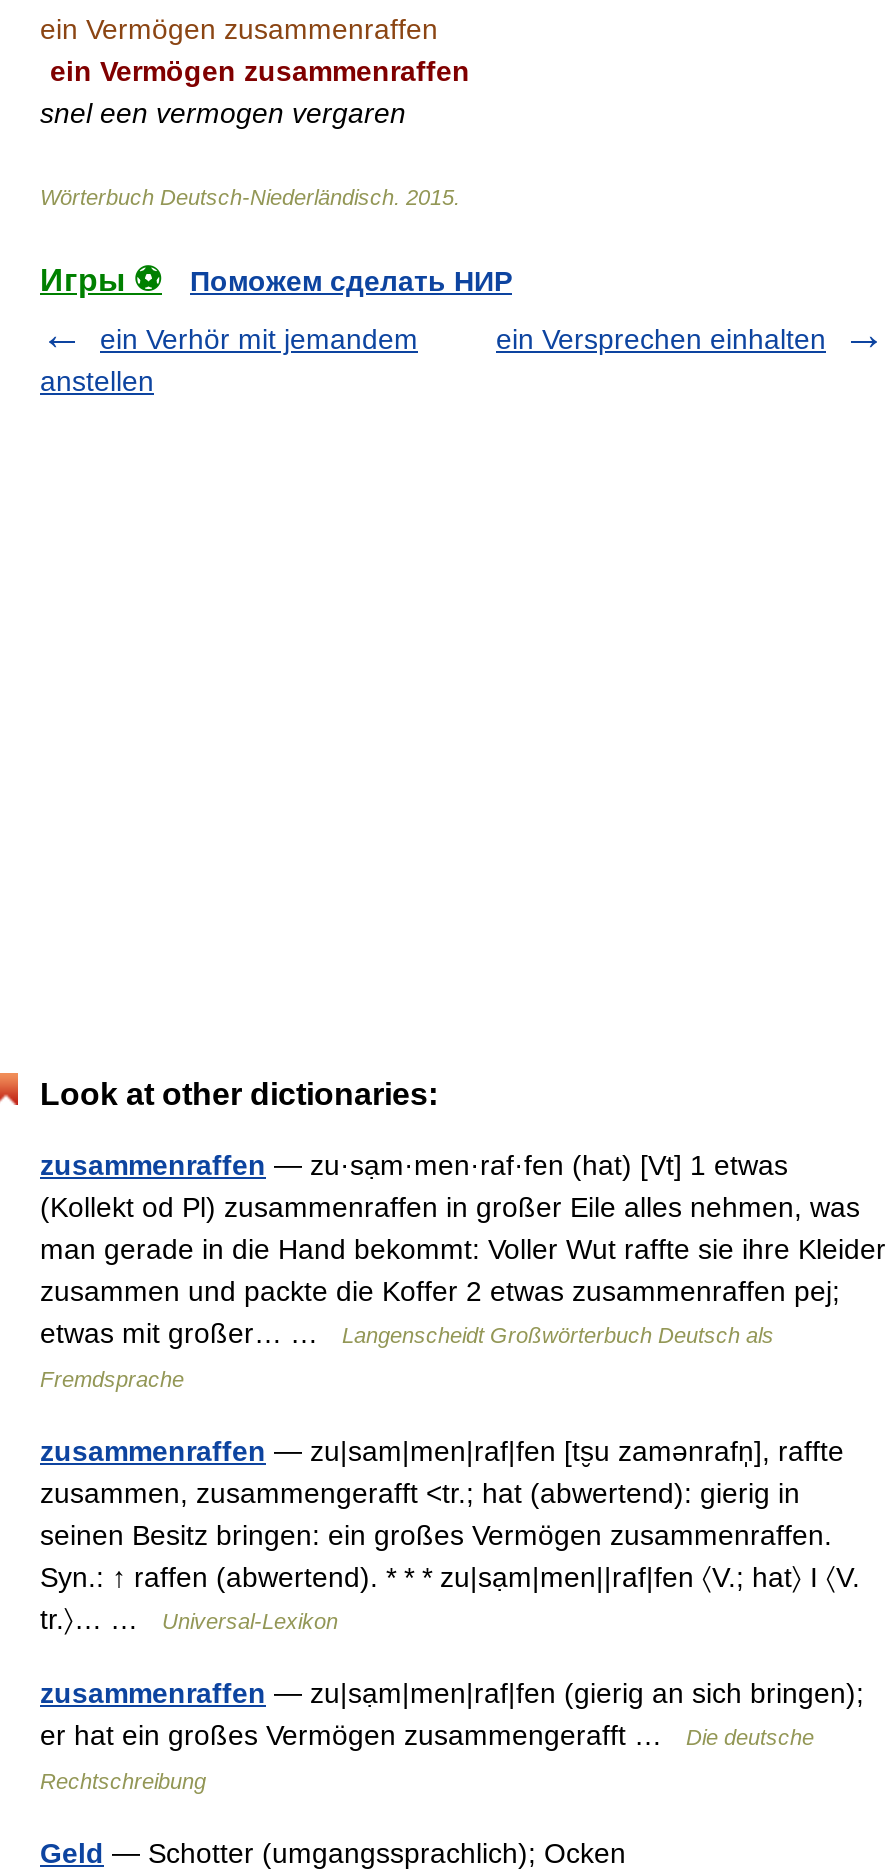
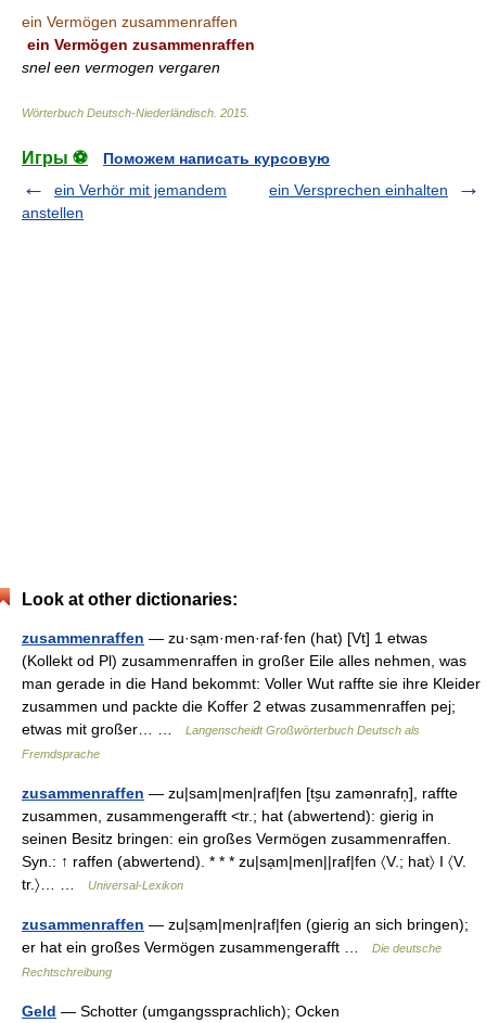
[190,265,512,297] Поможем сделать НИР -> [103,150,330,167] Поможем написать курсовую

